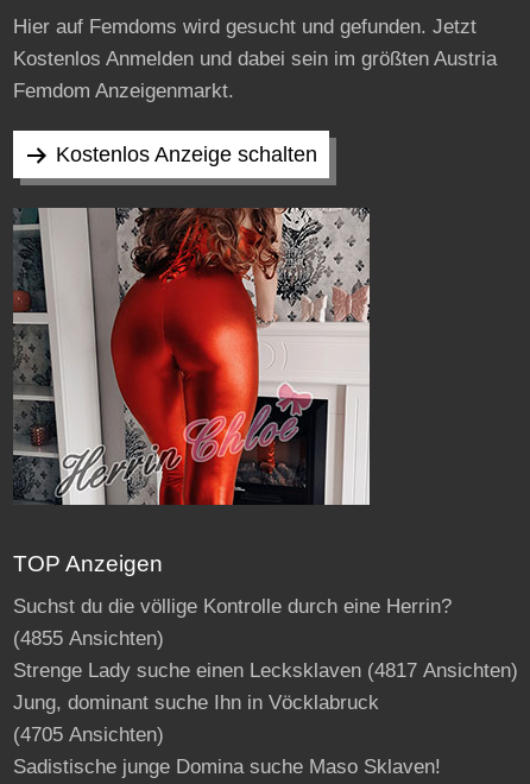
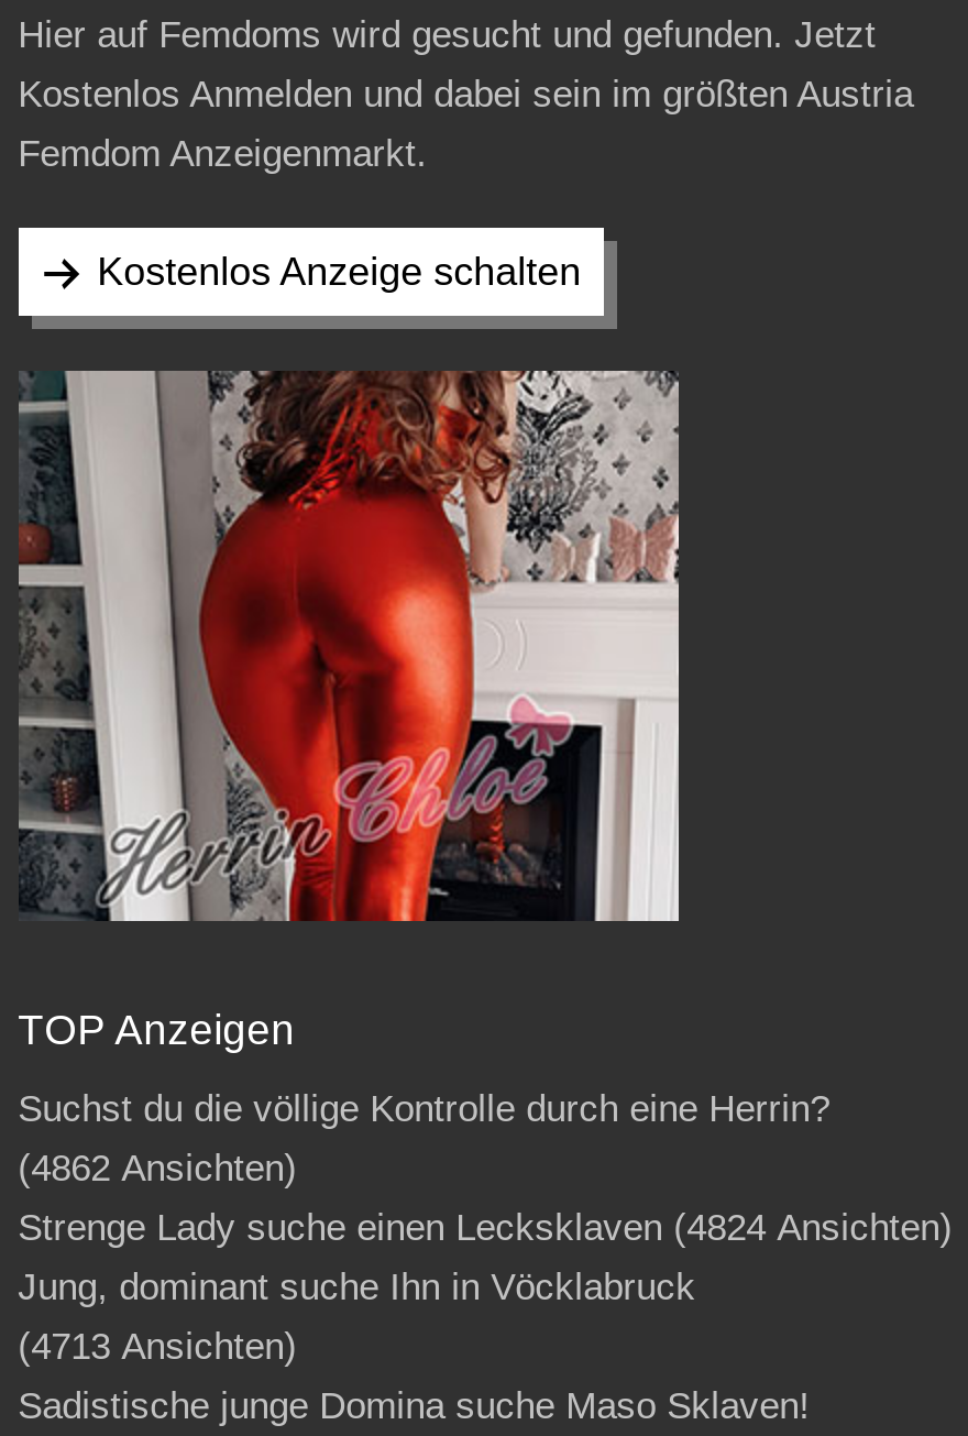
[13,627,164,650] (4855 Ansichten) -> [18,1147,297,1189] (4862 Ansichten)
[13,659,518,682] Strenge Lady suche einen Lecksklaven (4817 Ansichten) -> [18,1207,953,1248] Strenge Lady suche einen Lecksklaven (4824 Ansichten)
[13,723,164,746] (4705 Ansichten) -> [18,1326,297,1367] (4713 Ansichten)

